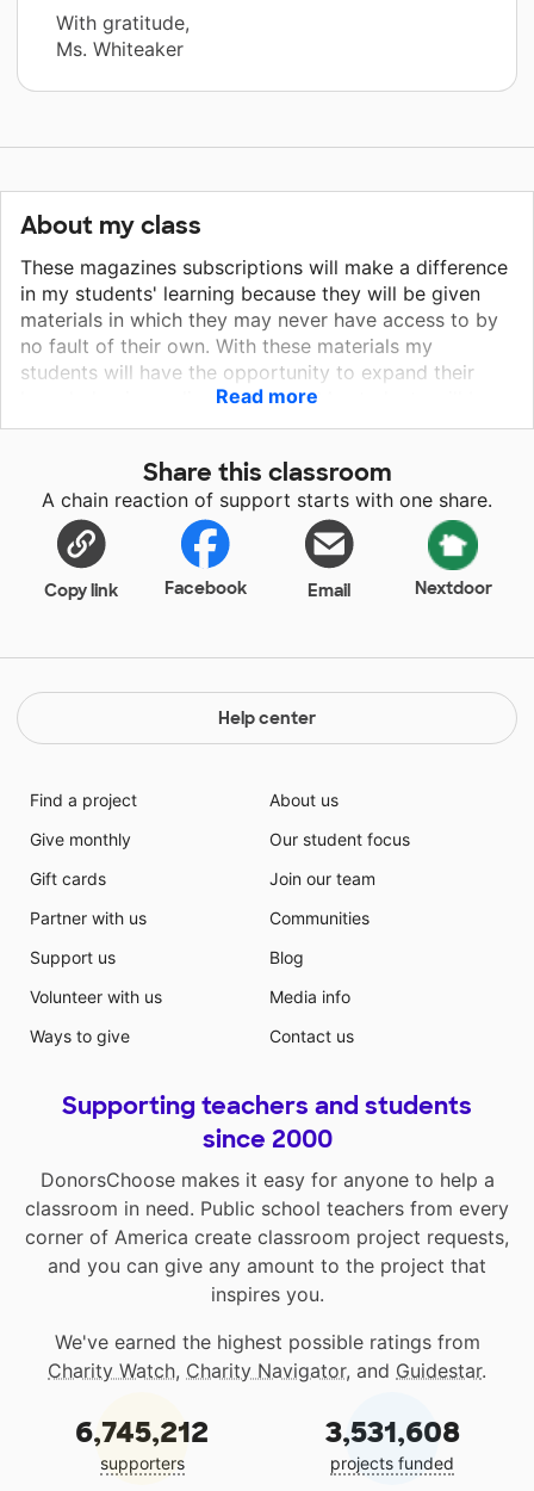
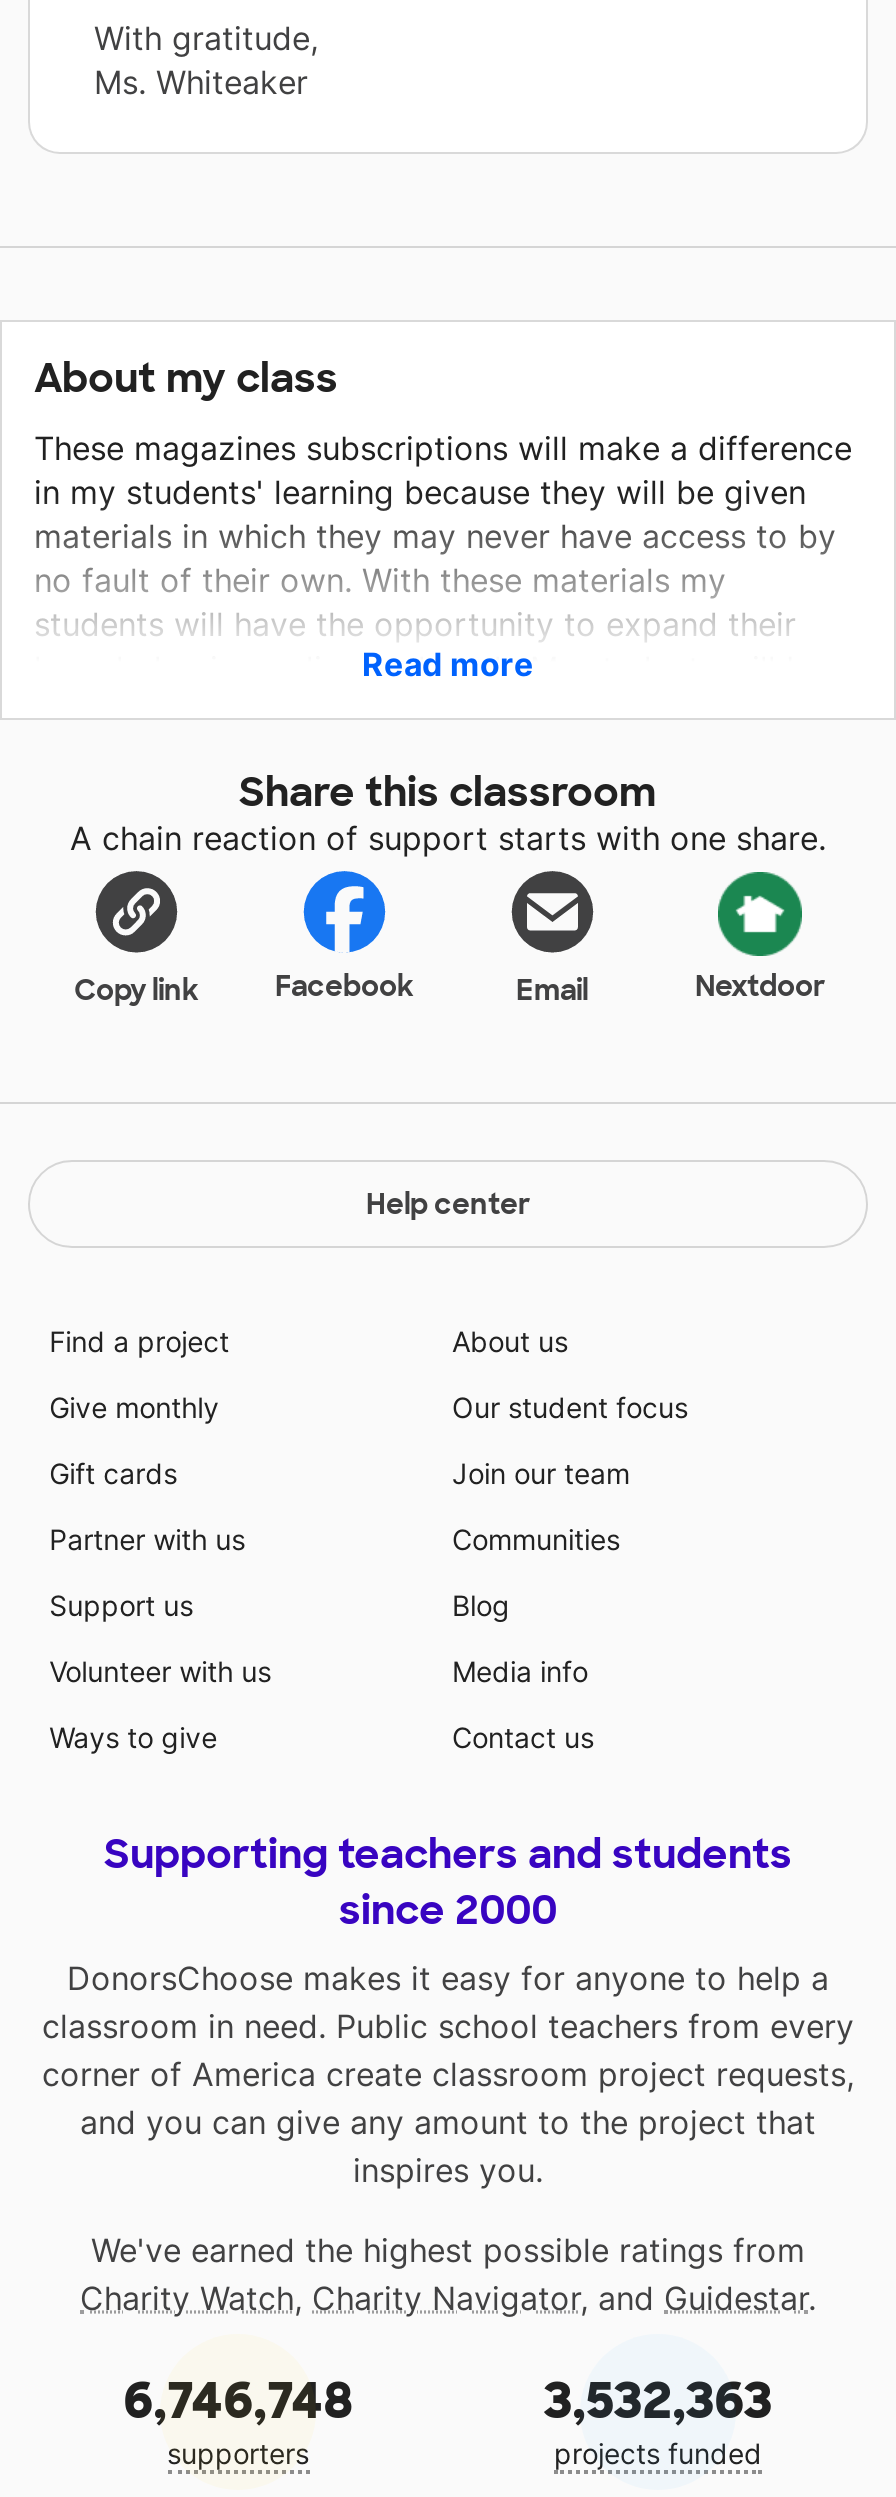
[75,1413,209,1450] 6,745,212 -> [123,2369,353,2431] 6,746,748
[325,1413,460,1450] 3,531,608 -> [544,2369,772,2431] 3,532,363

